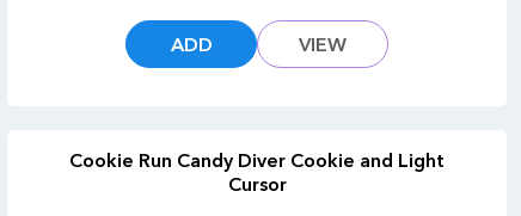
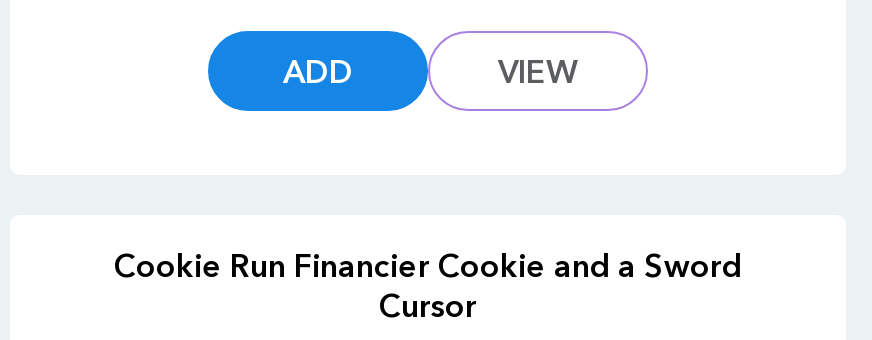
[69,147,445,171] Cookie Run Candy Diver Cookie and Light -> [114,244,742,284] Cookie Run Financier Cookie and a Sword

